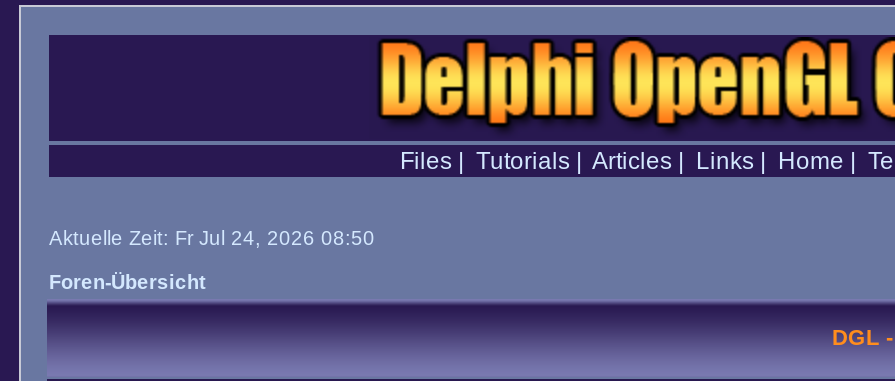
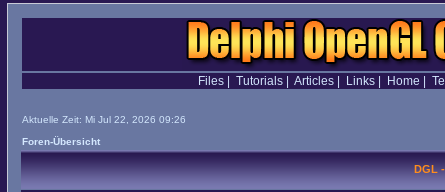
[49,227,375,249] Aktuelle Zeit: Fr Jul 24, 2026 08:50 -> [22,114,186,125] Aktuelle Zeit: Mi Jul 22, 2026 09:26

